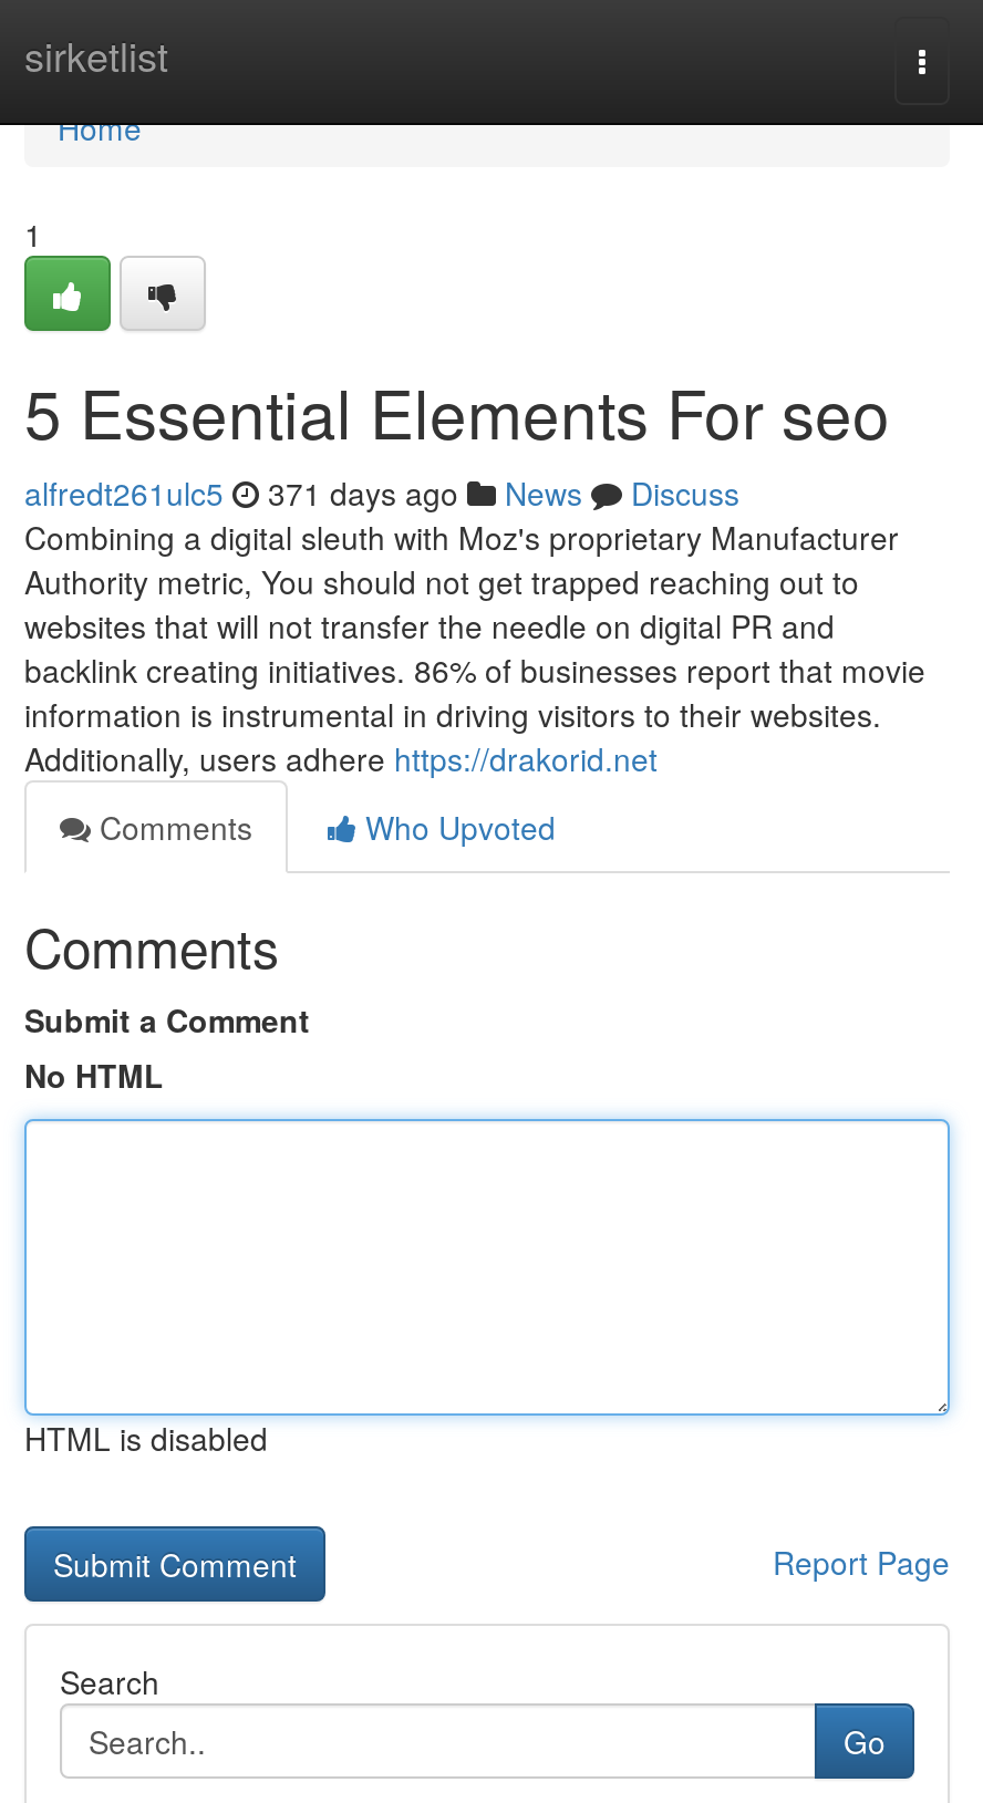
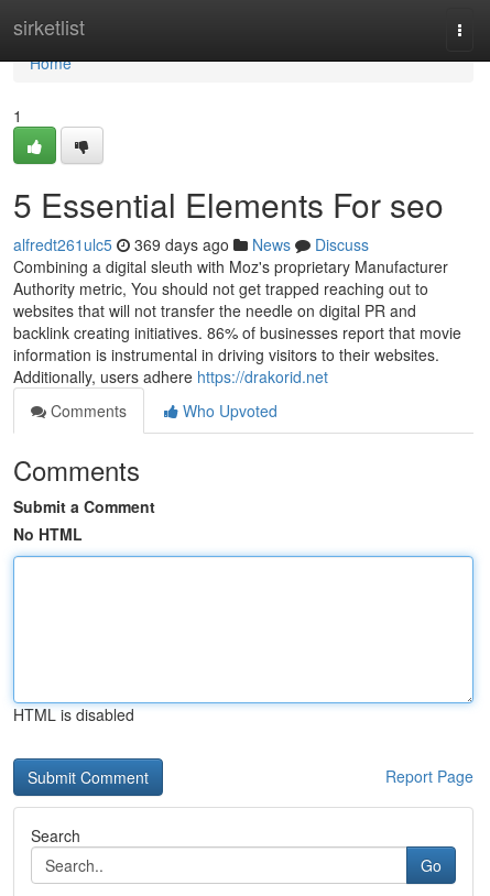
[24,470,739,515] alfredt261ulc5 371 days ago News Discuss -> [13,233,369,255] alfredt261ulc5 369 days ago News Discuss

